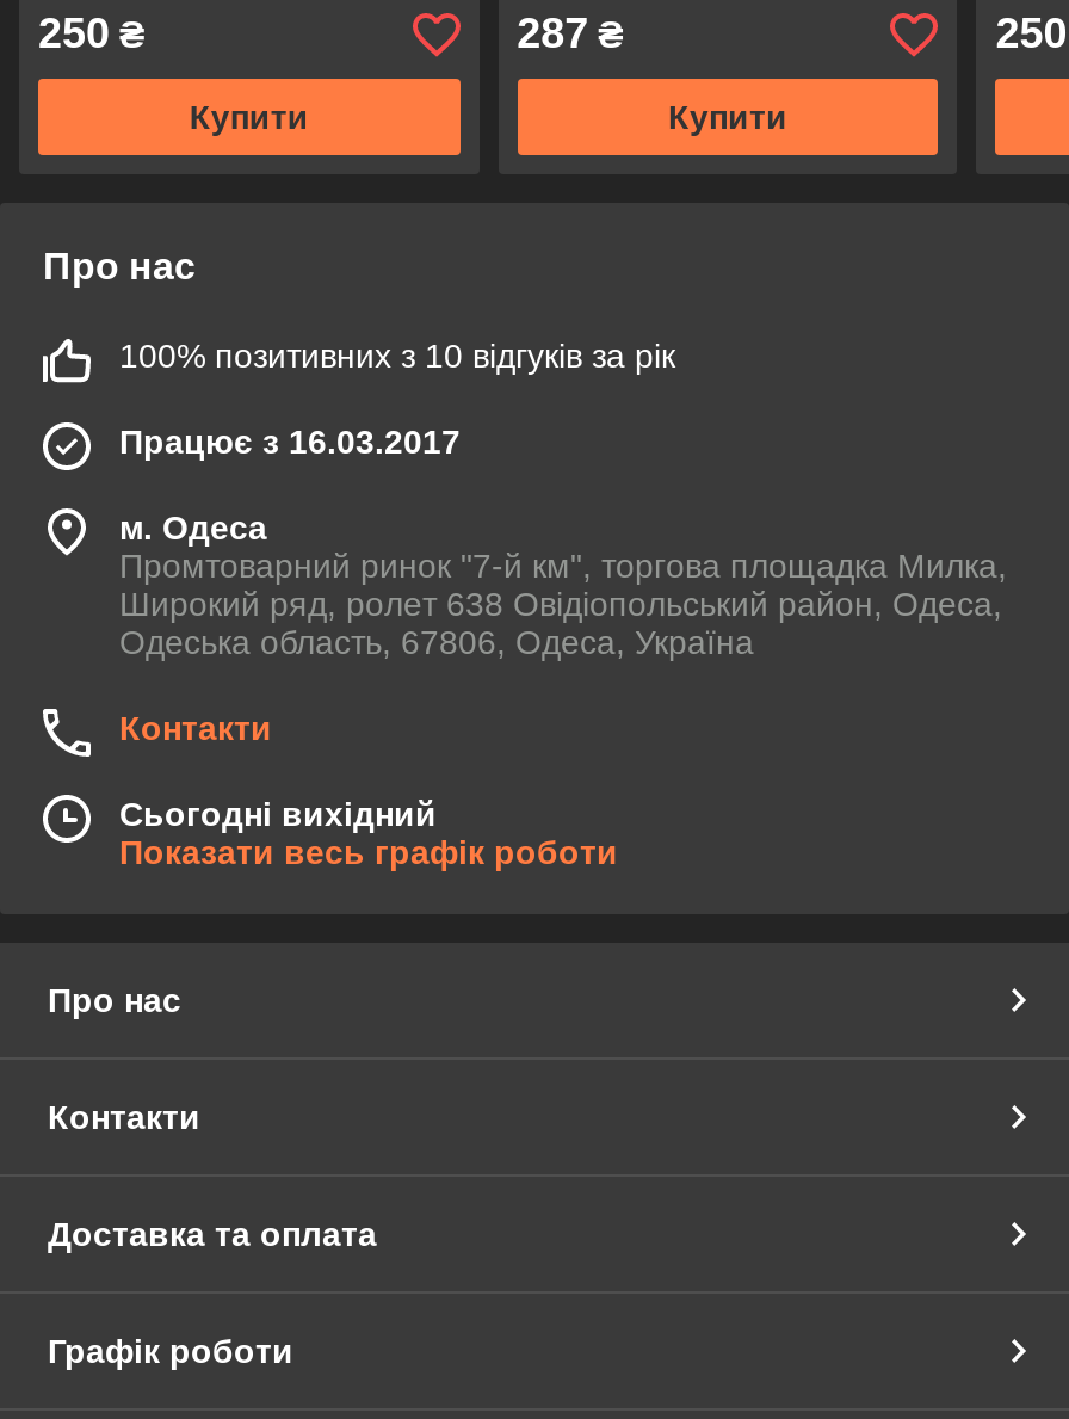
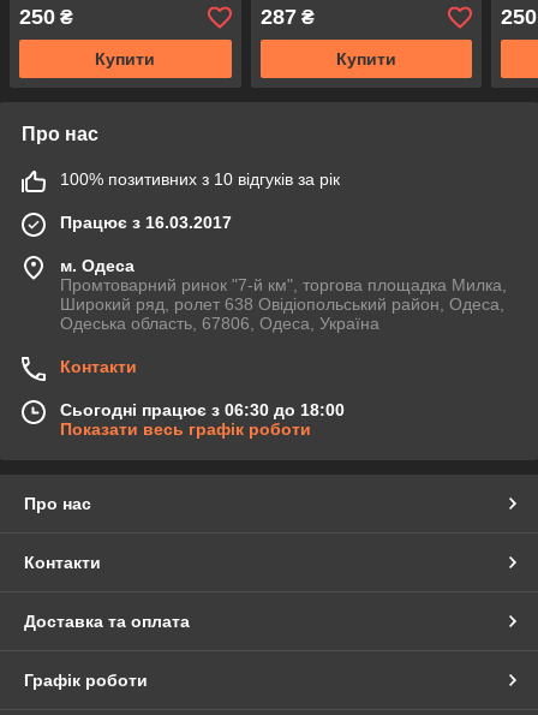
[119,796,437,834] Сьогодні вихідний -> [60,401,345,420] Сьогодні працює з 06:30 до 18:00

